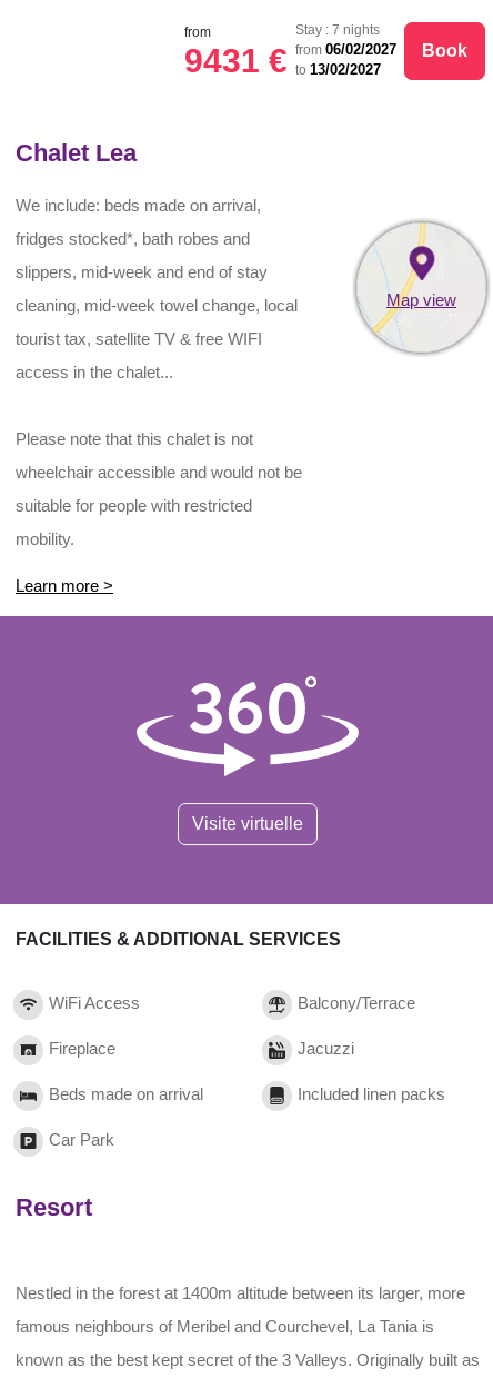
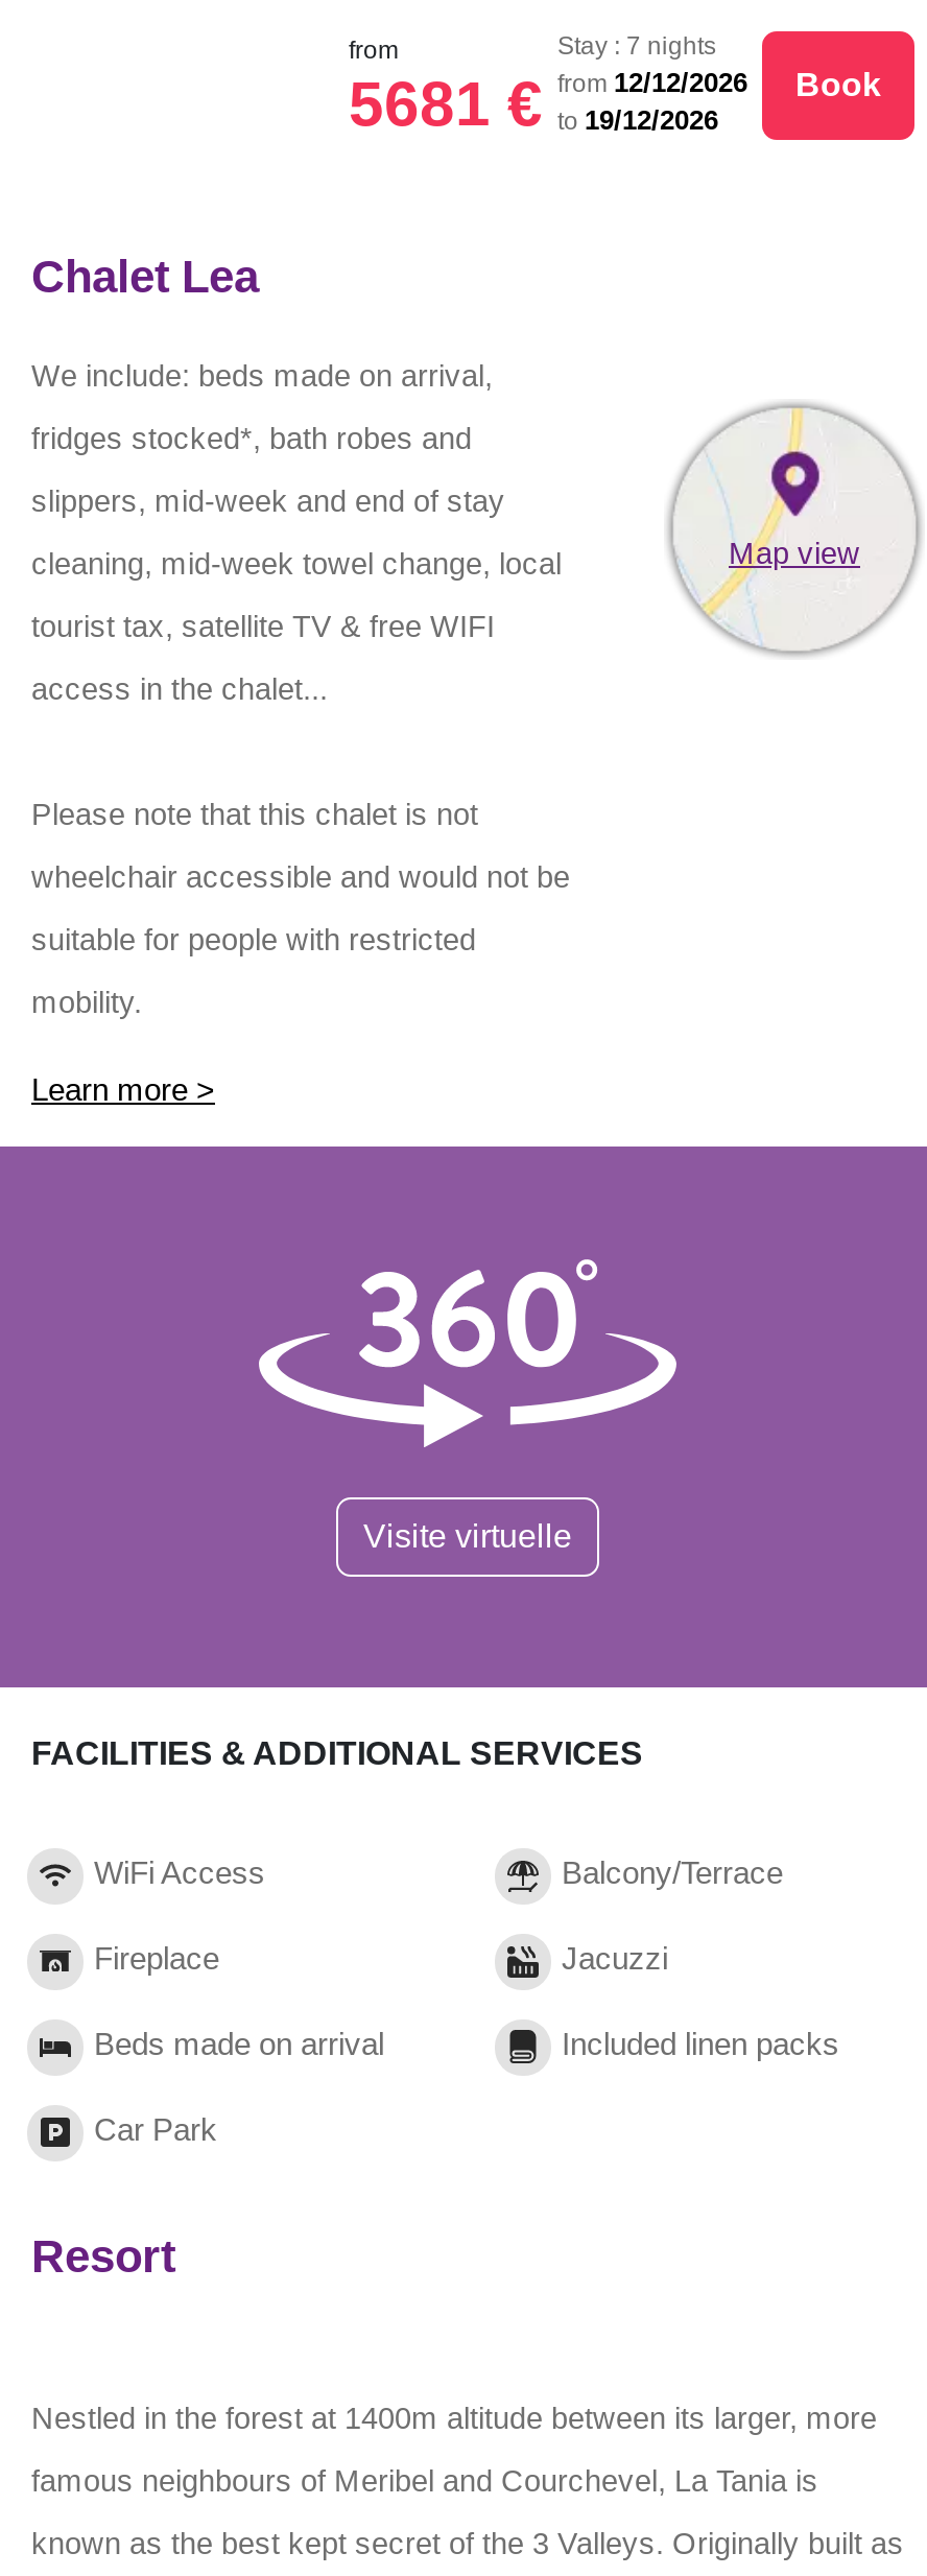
[184,42,288,79] 9431 € -> [349,69,543,138] 5681 €
[295,41,396,58] from 06/02/2027 -> [557,67,747,98] from 12/12/2026
[295,61,381,78] to 13/02/2027 -> [557,104,718,136] to 19/12/2026

